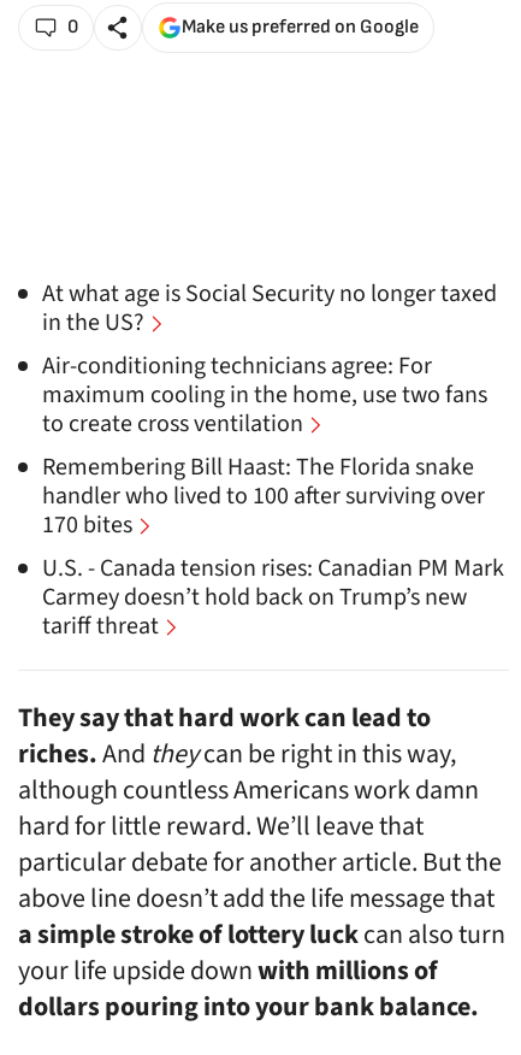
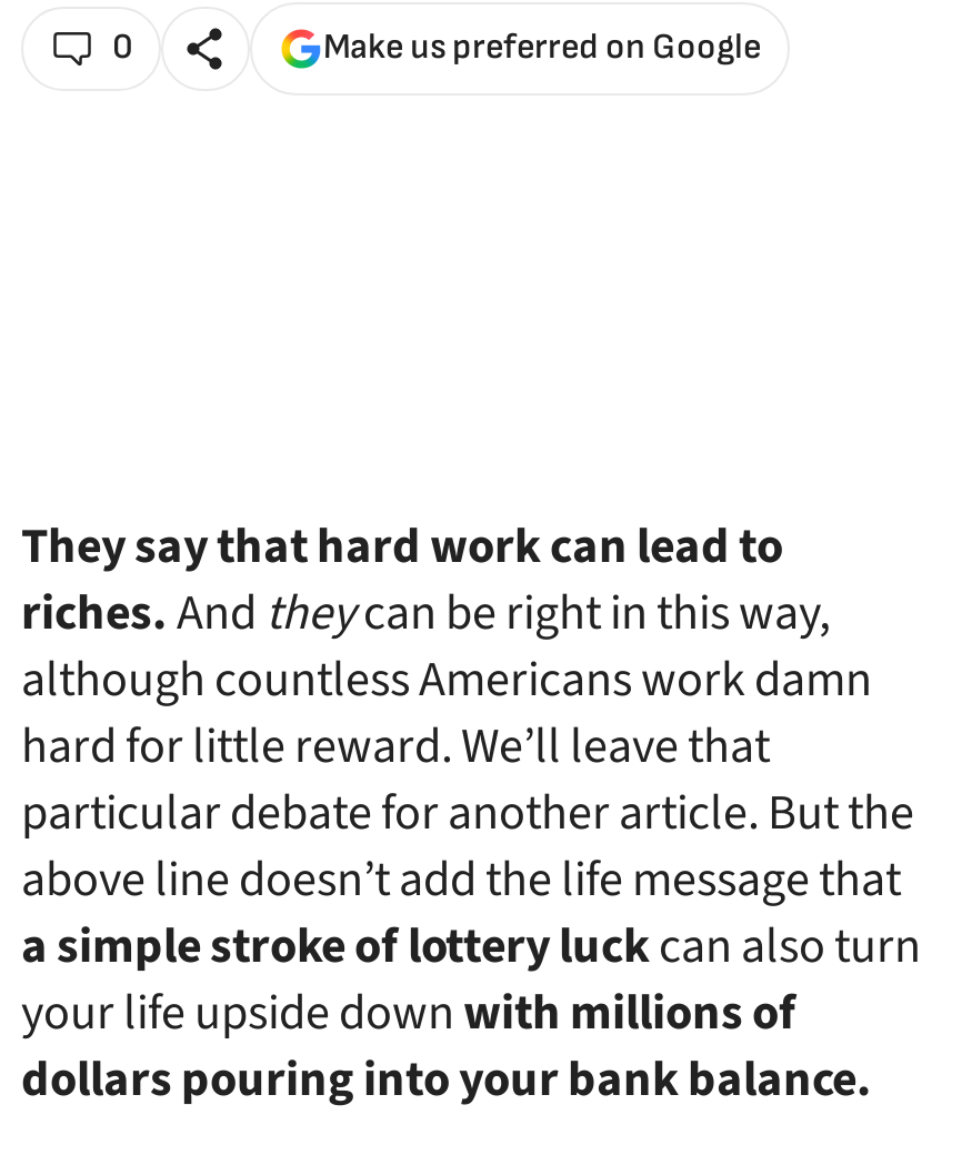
[42,277,504,643] At what age is Social Security no longer taxed | in the US? | Air-conditioning technicians agree: For | maximum cooling in the home, use two fans | to create cross ventilation | Remembering Bill Haast: The Florida snake | handler who lived to 100 after surviving over | 170 bites | U.S. - Canada tension rises: Canadian PM Mark | Carmey doesn’t hold back on Trump’s new | tariff threat -> none

